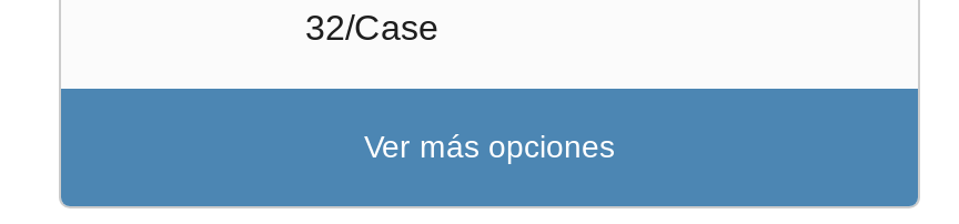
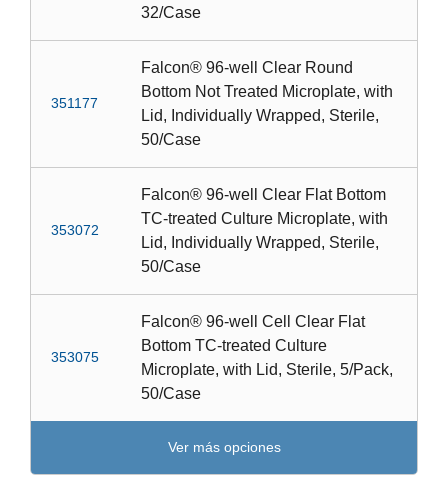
none -> [51,95,98,111] 351177
none -> [51,222,99,238] 353072
none -> [51,349,99,365] 353075
none -> [141,59,393,148] Falcon® 96-well Clear Round | Bottom Not Treated Microplate, with | Lid, Individually Wrapped, Sterile, | 50/Case
none -> [141,186,388,275] Falcon® 96-well Clear Flat Bottom | TC-treated Culture Microplate, with | Lid, Individually Wrapped, Sterile, | 50/Case
none -> [141,313,393,402] Falcon® 96-well Cell Clear Flat | Bottom TC-treated Culture | Microplate, with Lid, Sterile, 5/Pack, | 50/Case

